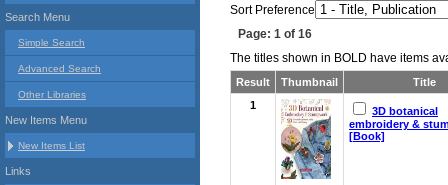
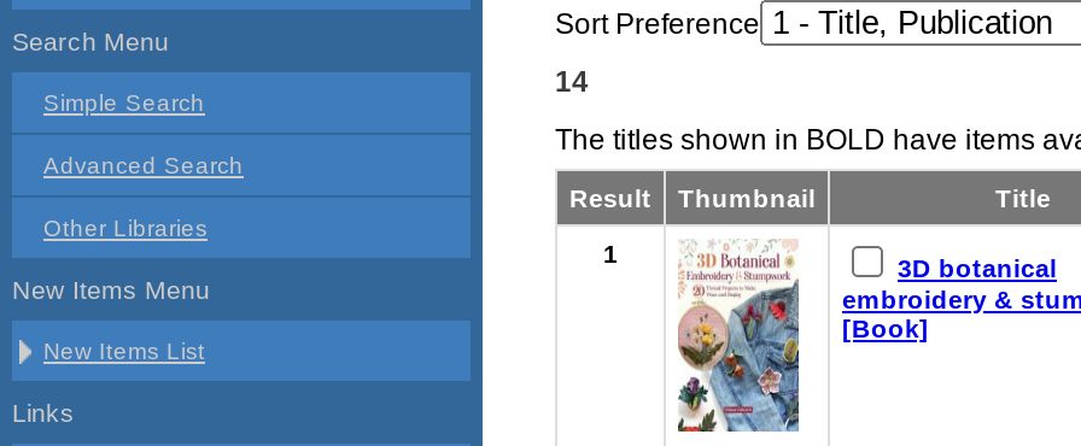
[238,27,312,41] Page: 1 of 16 -> [555,65,589,99] 14

